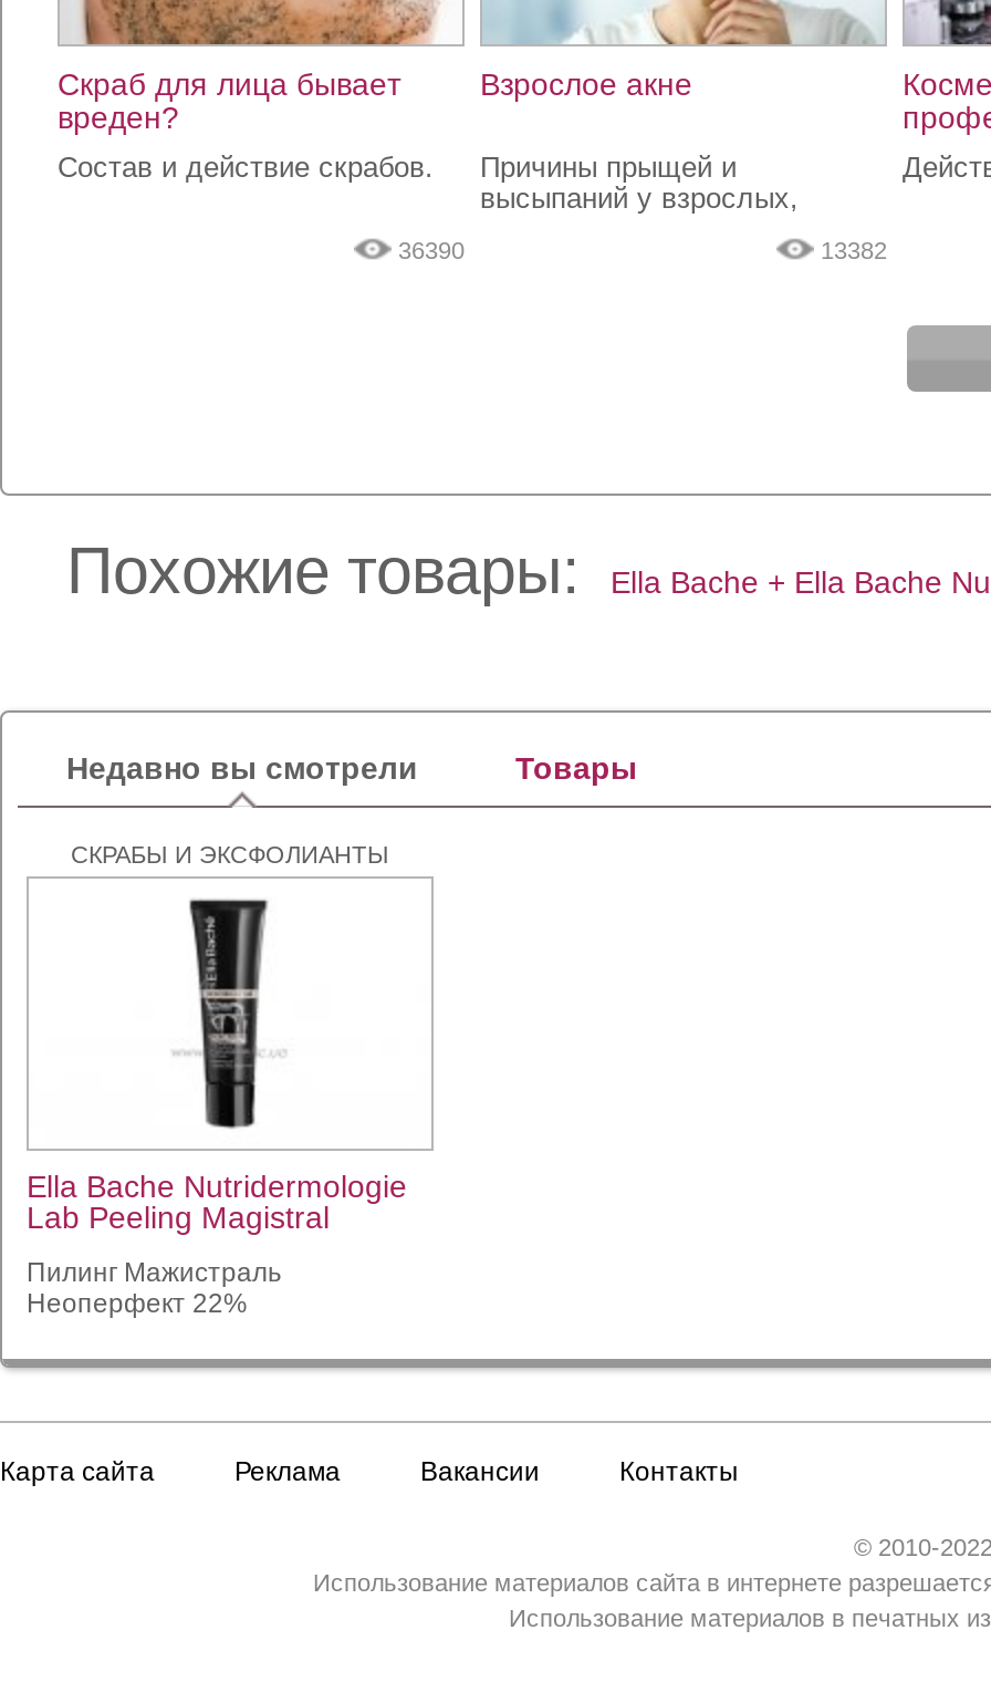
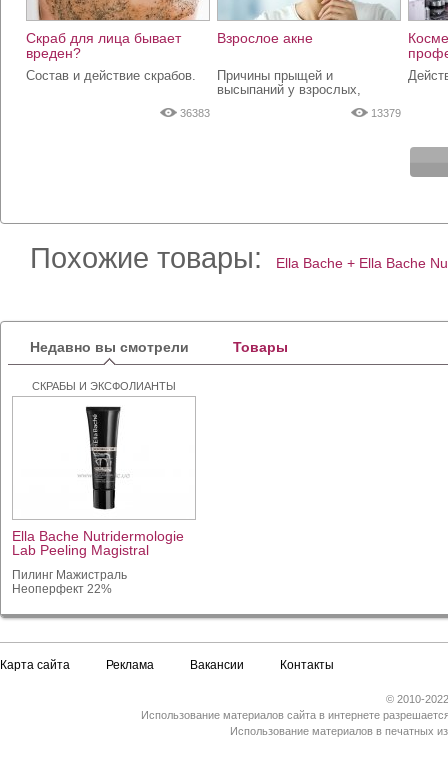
[398,237,465,263] 36390 -> [180,107,210,119] 36383
[821,237,887,263] 13382 -> [371,107,401,119] 13379

